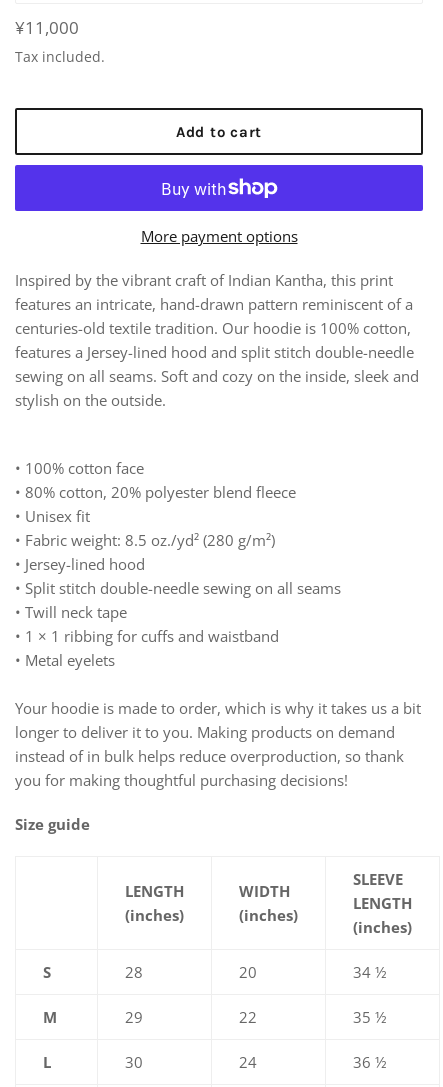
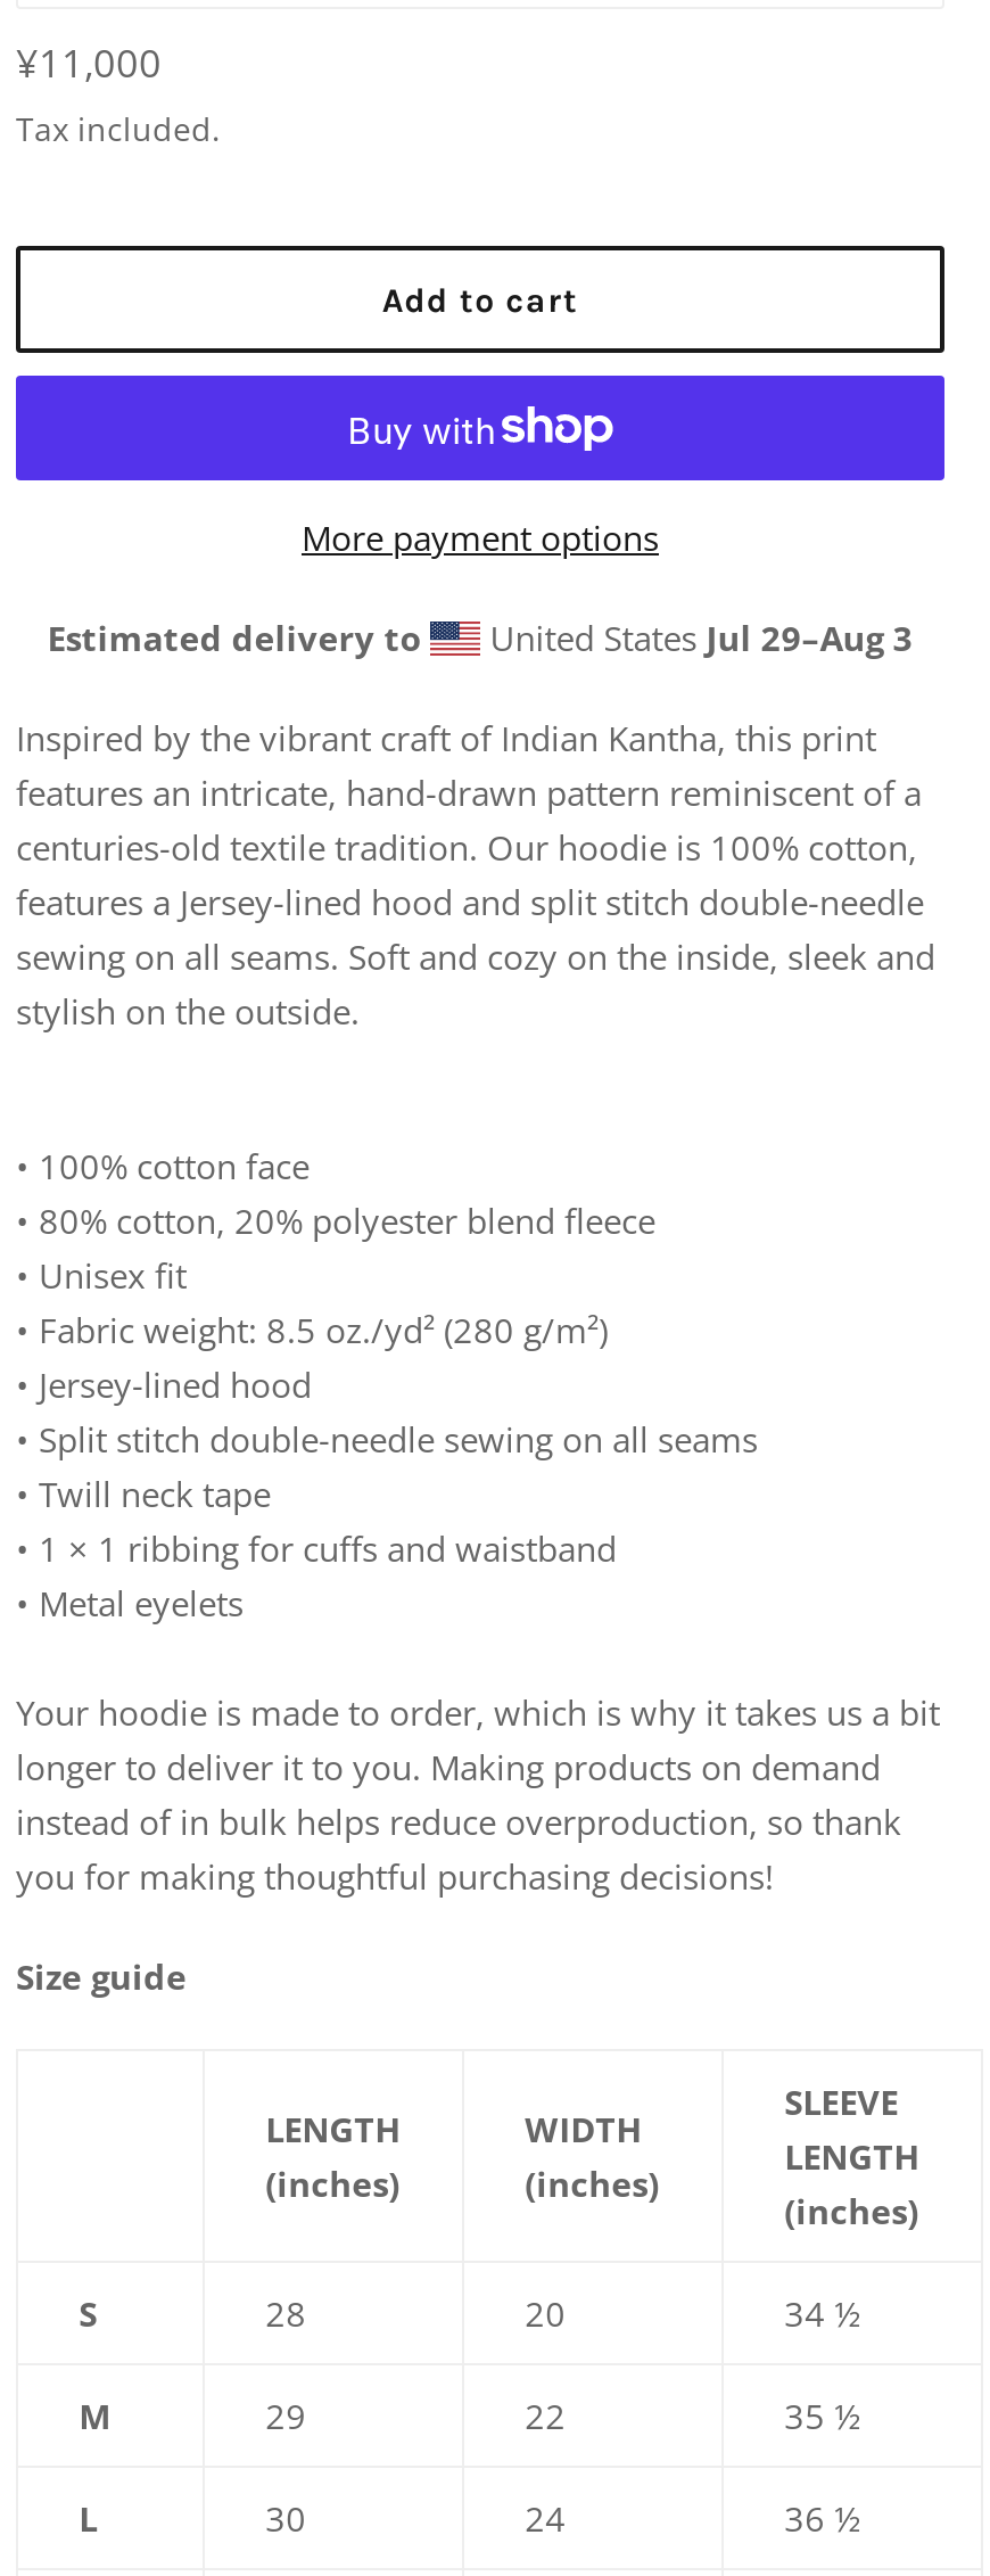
none -> [47,615,913,661] Estimated delivery to | United States Jul 29–Aug 3

